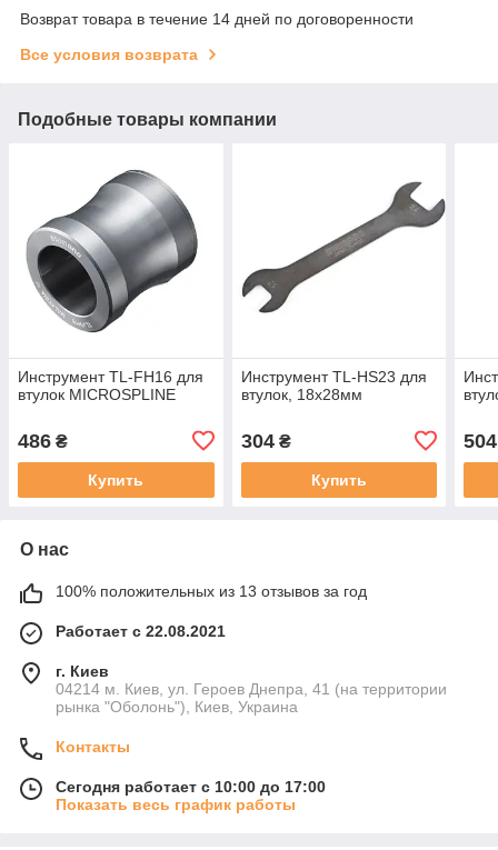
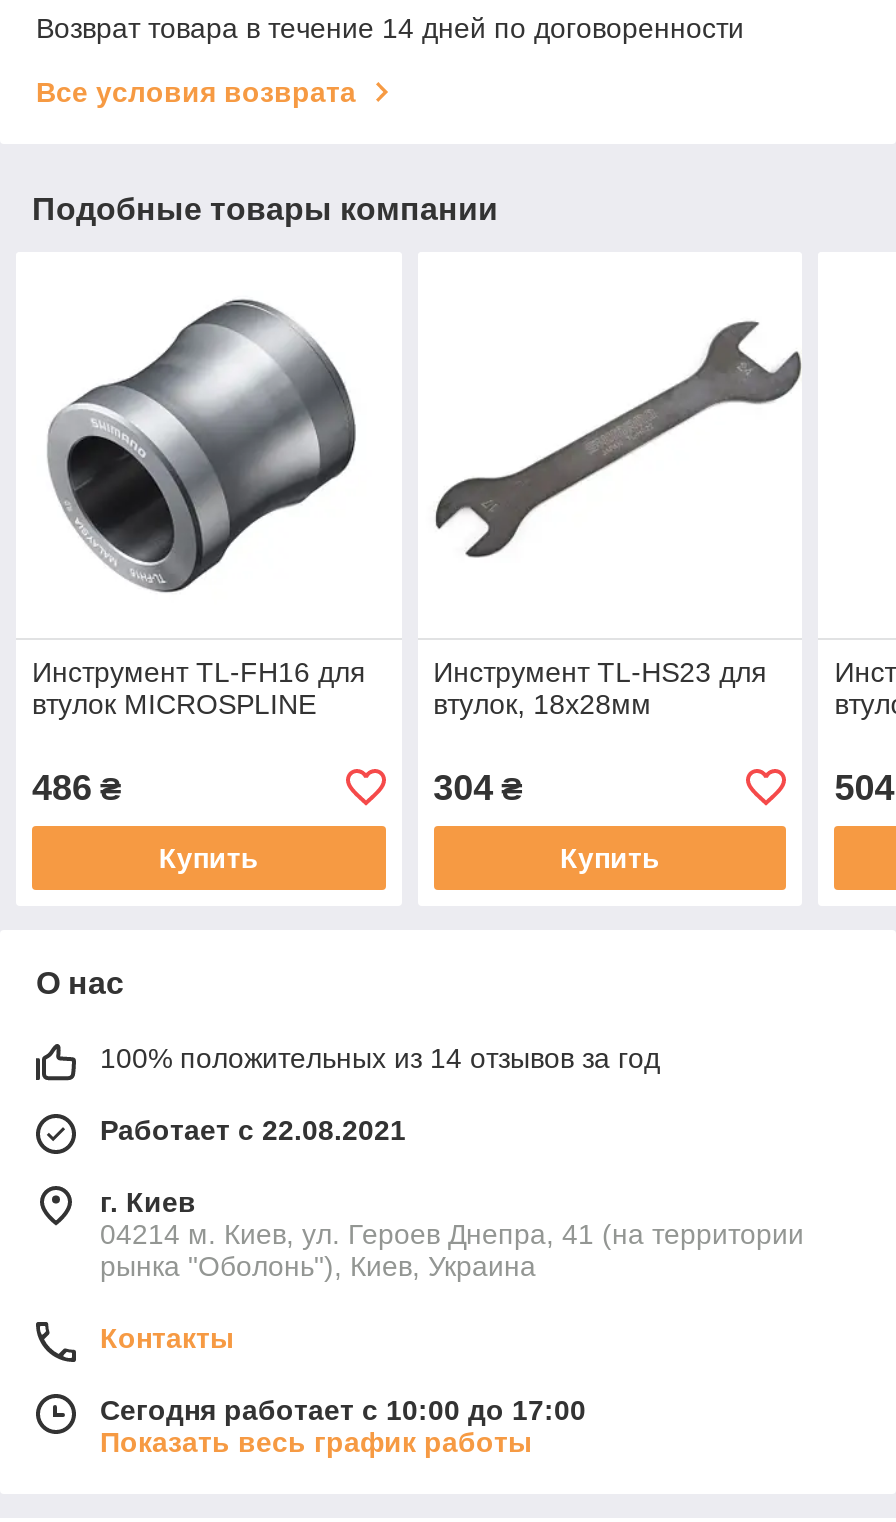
[56,582,367,600] 100% положительных из 13 отзывов за год -> [100,1042,660,1074] 100% положительных из 14 отзывов за год

